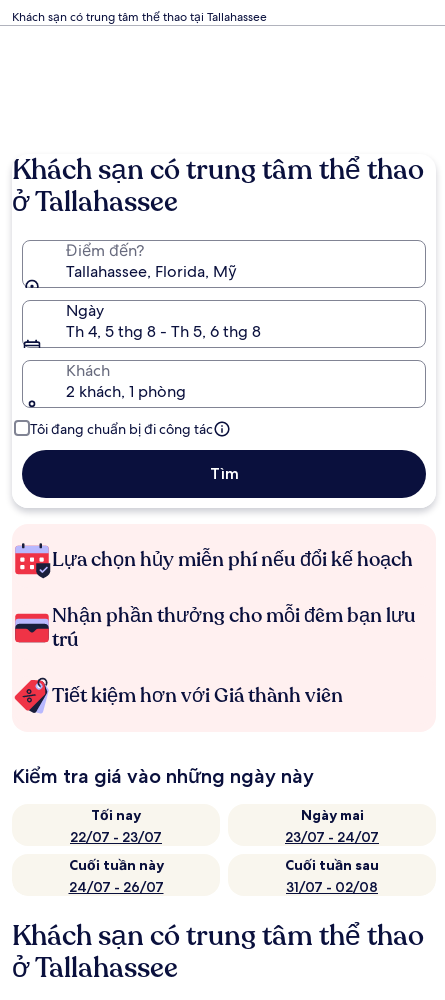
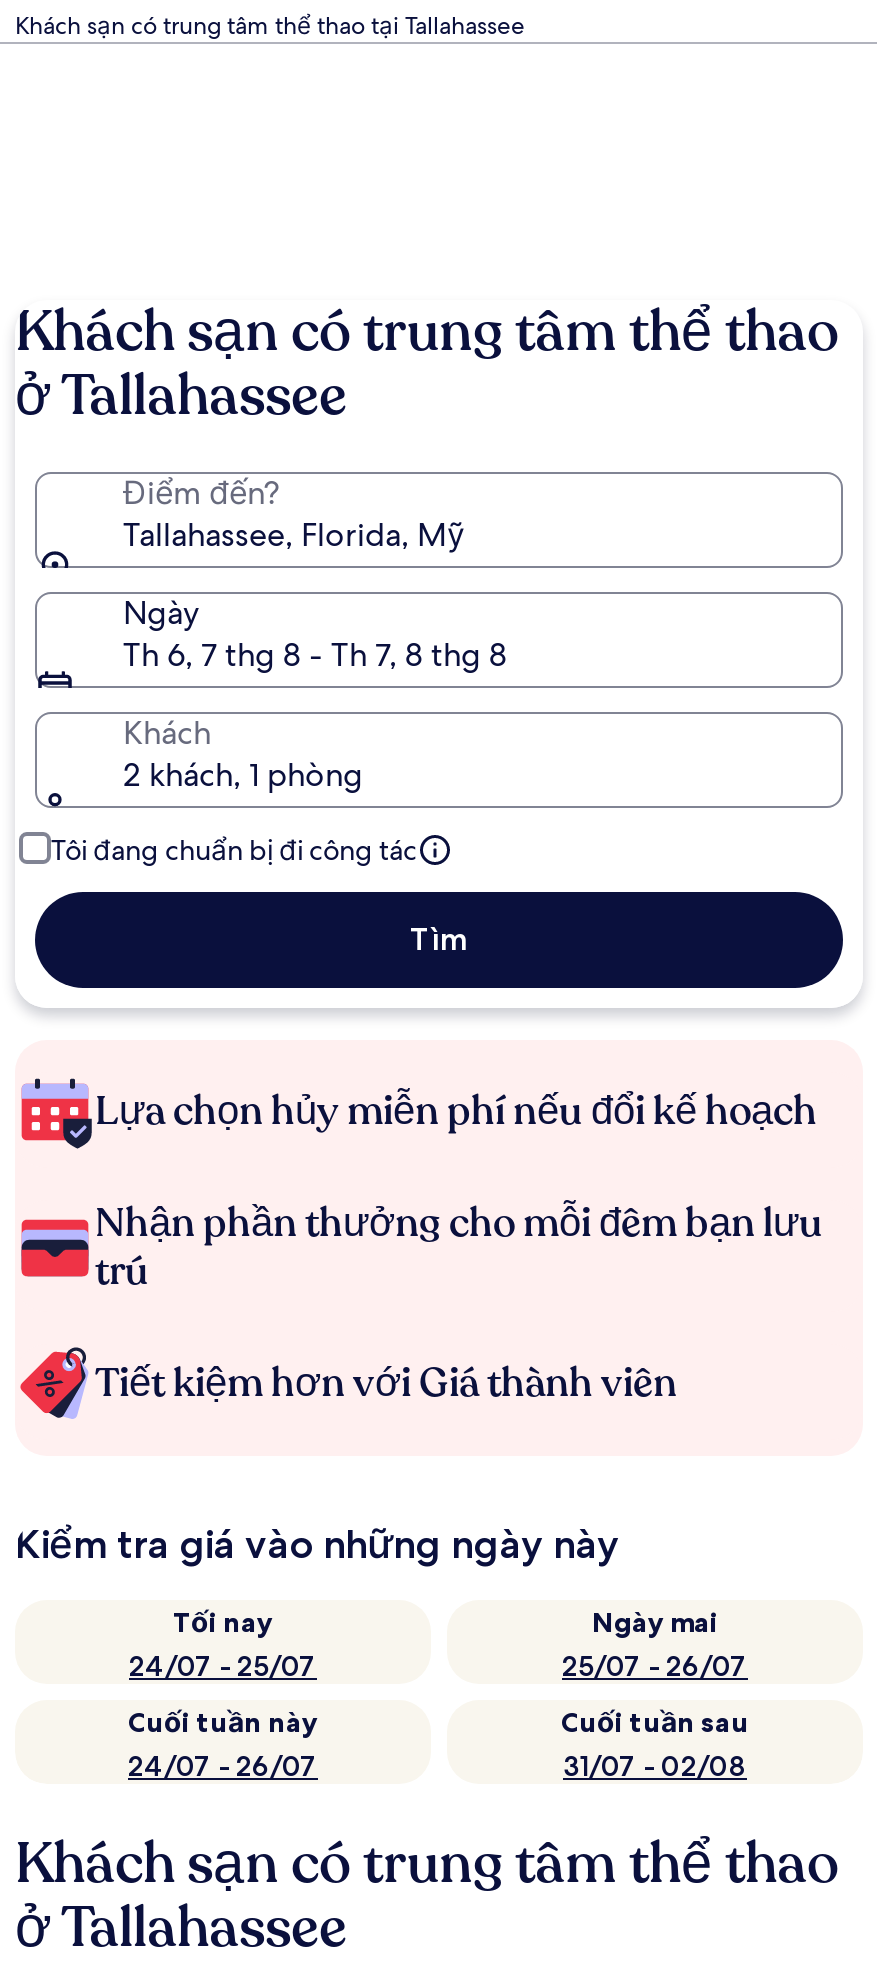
[66,321,261,342] Th 4, 5 thg 8 - Th 5, 6 thg 8 -> [123,634,507,676] Th 6, 7 thg 8 - Th 7, 8 thg 8
[70,828,162,846] 22/07 - 23/07 -> [129,1648,317,1684] 24/07 - 25/07
[285,828,379,846] 23/07 - 24/07 -> [562,1648,748,1684] 25/07 - 26/07

